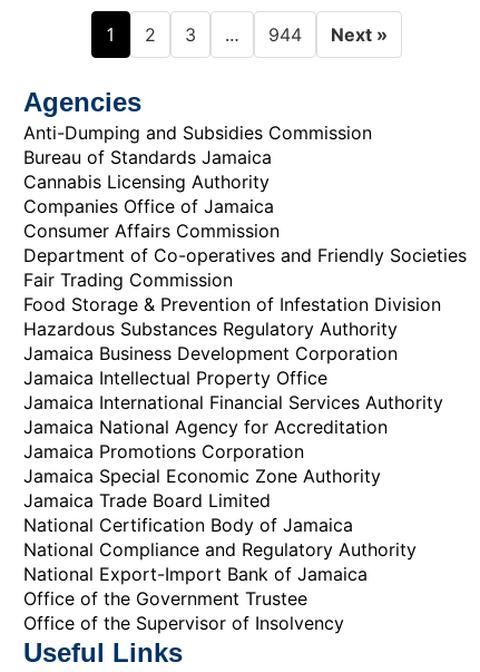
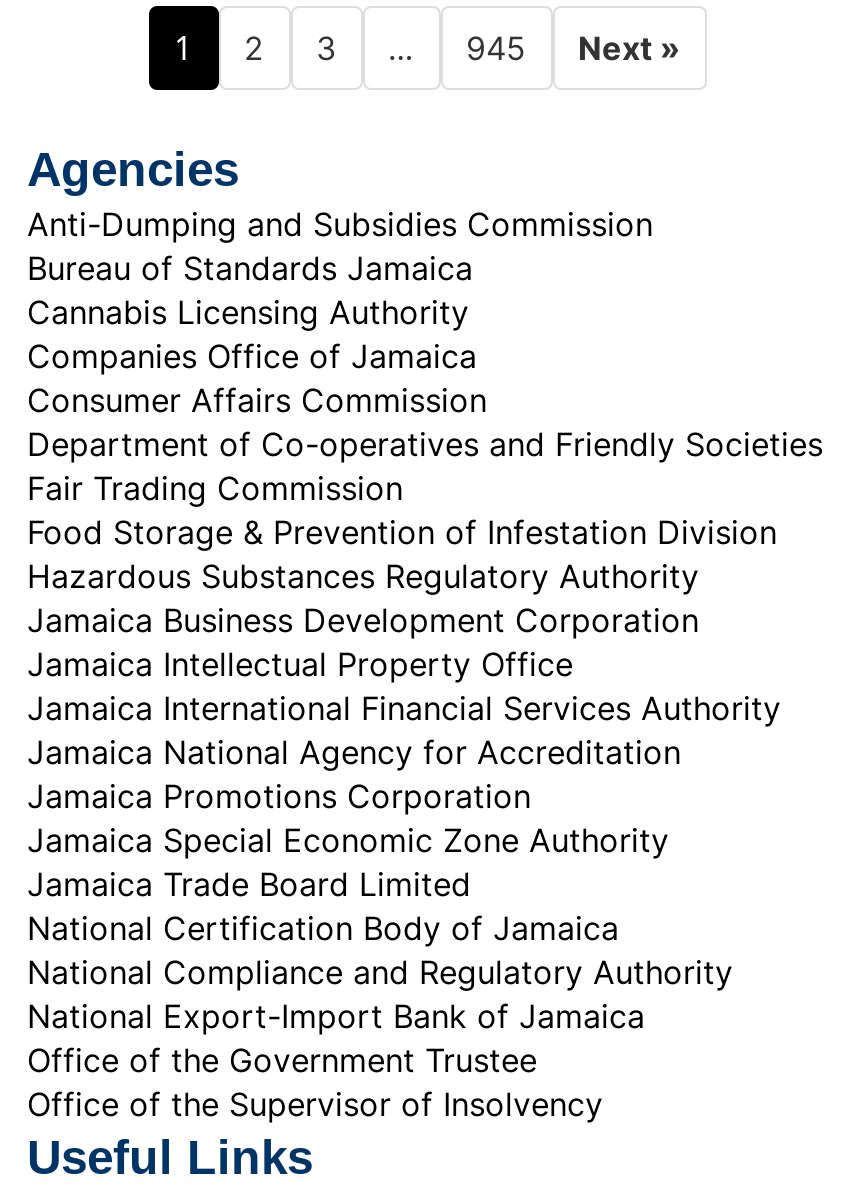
[268,23,301,45] 944 -> [466,27,526,67] 945

